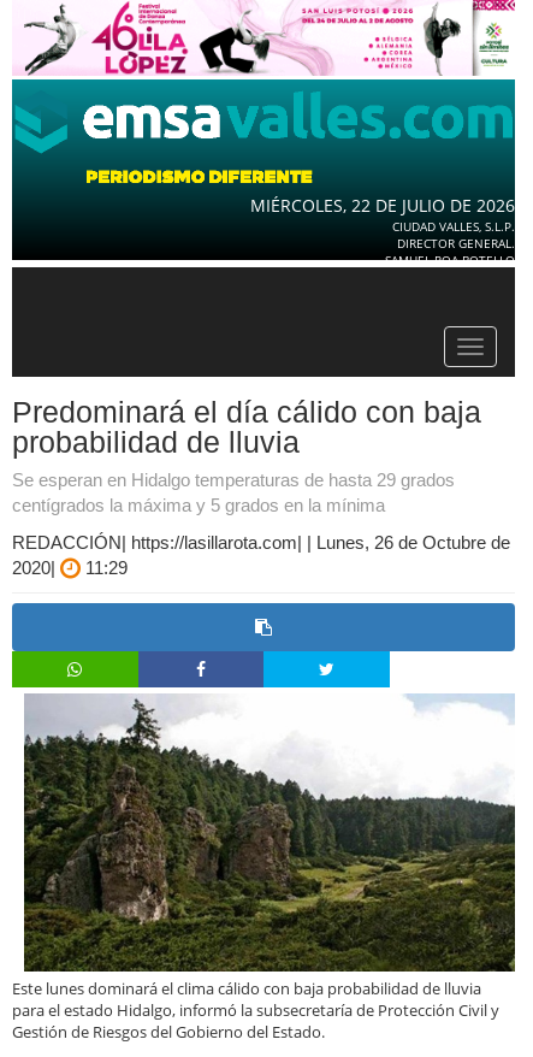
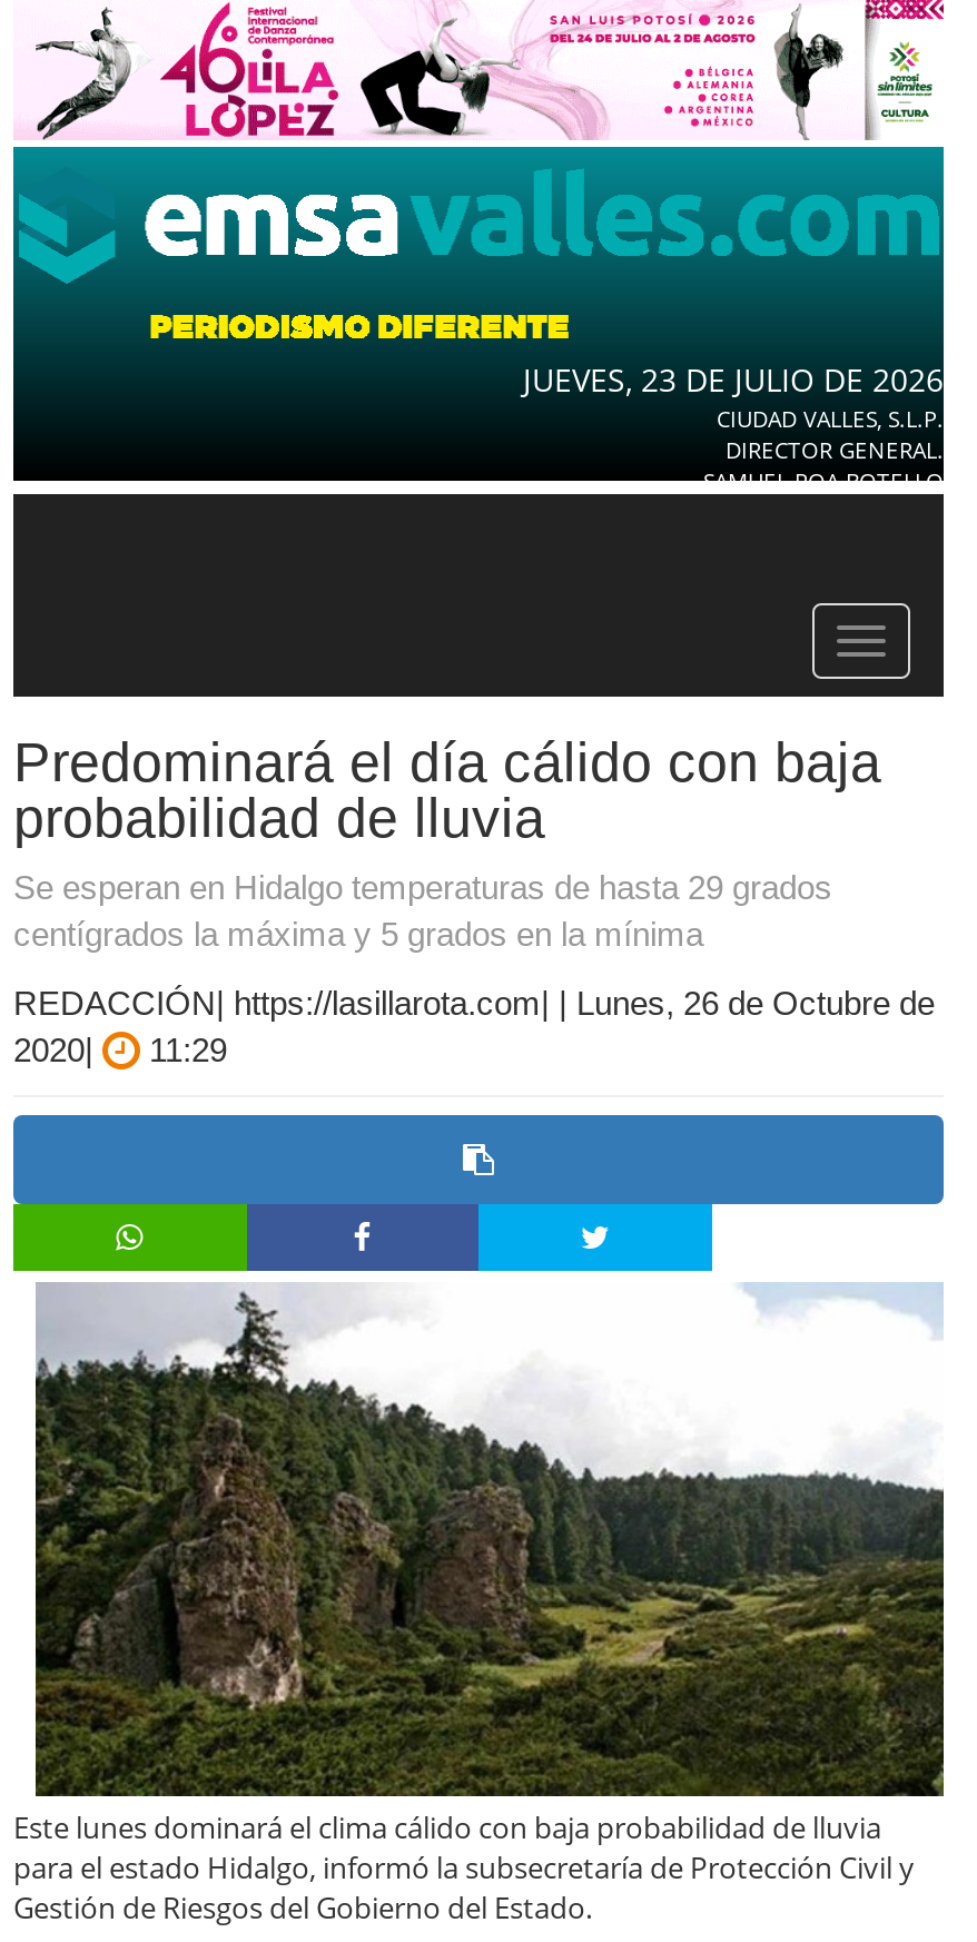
[250,193,515,216] MIÉRCOLES, 22 DE JULIO DE 2026 -> [523,358,944,400] JUEVES, 23 DE JULIO DE 2026

